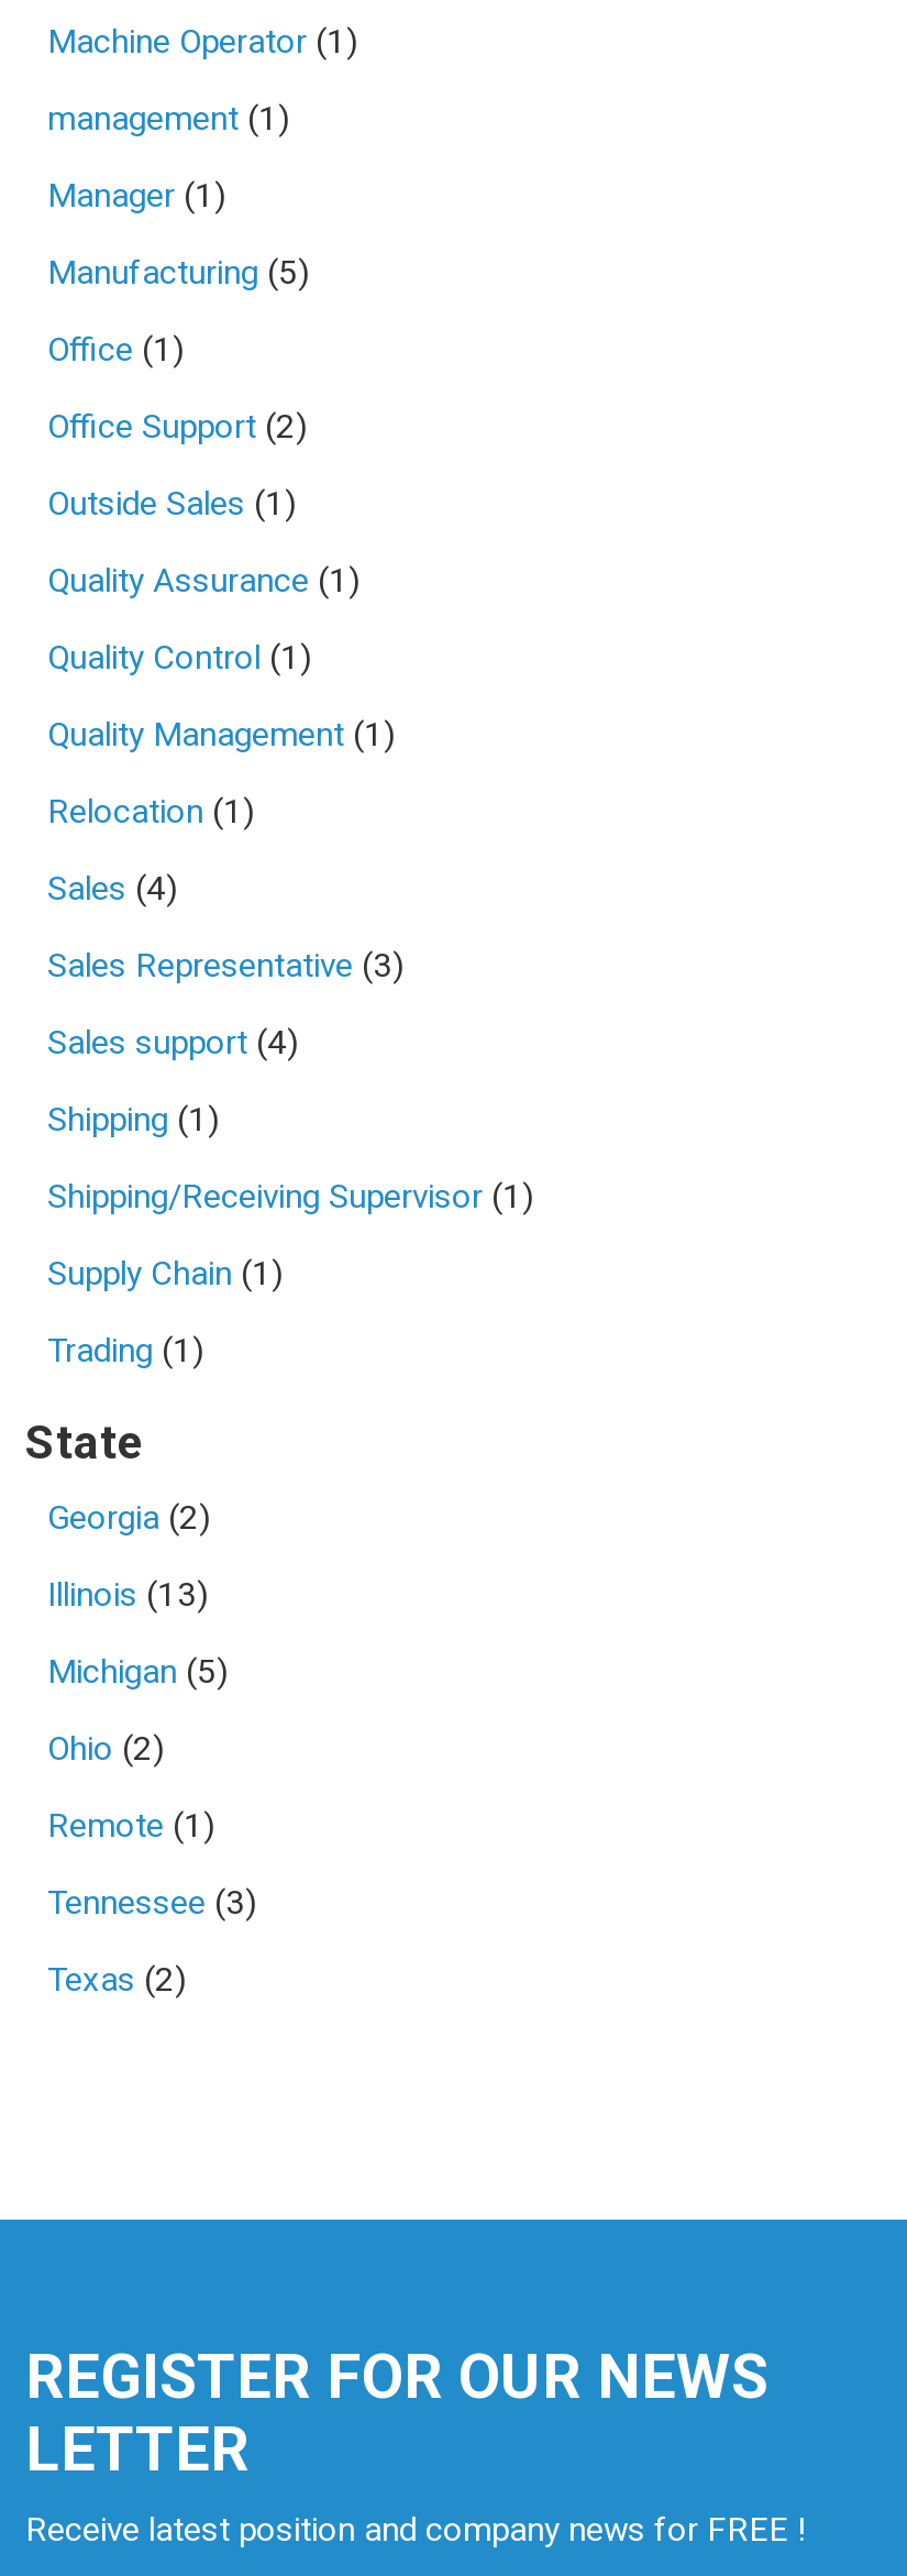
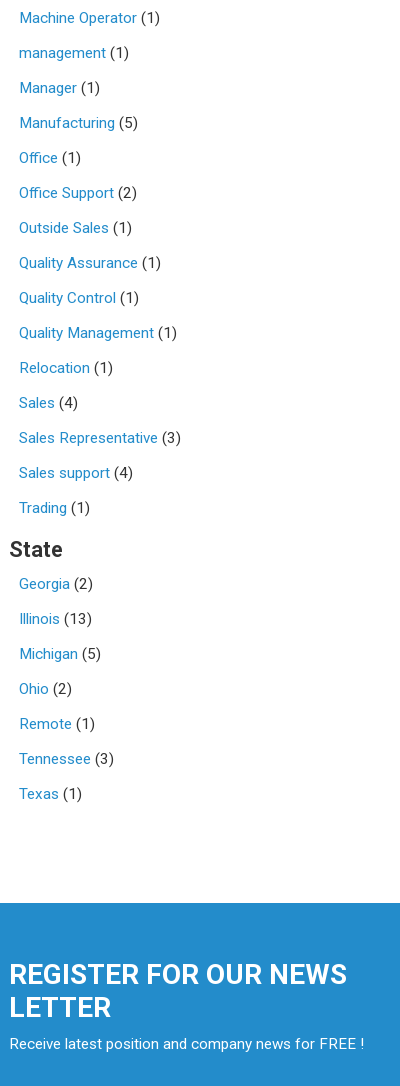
[47,1099,533,1293] Shipping (1) | Shipping/Receiving Supervisor (1) | Supply Chain (1) -> none
[47,1959,186,1999] Texas (2) -> [19,785,82,803] Texas (1)

